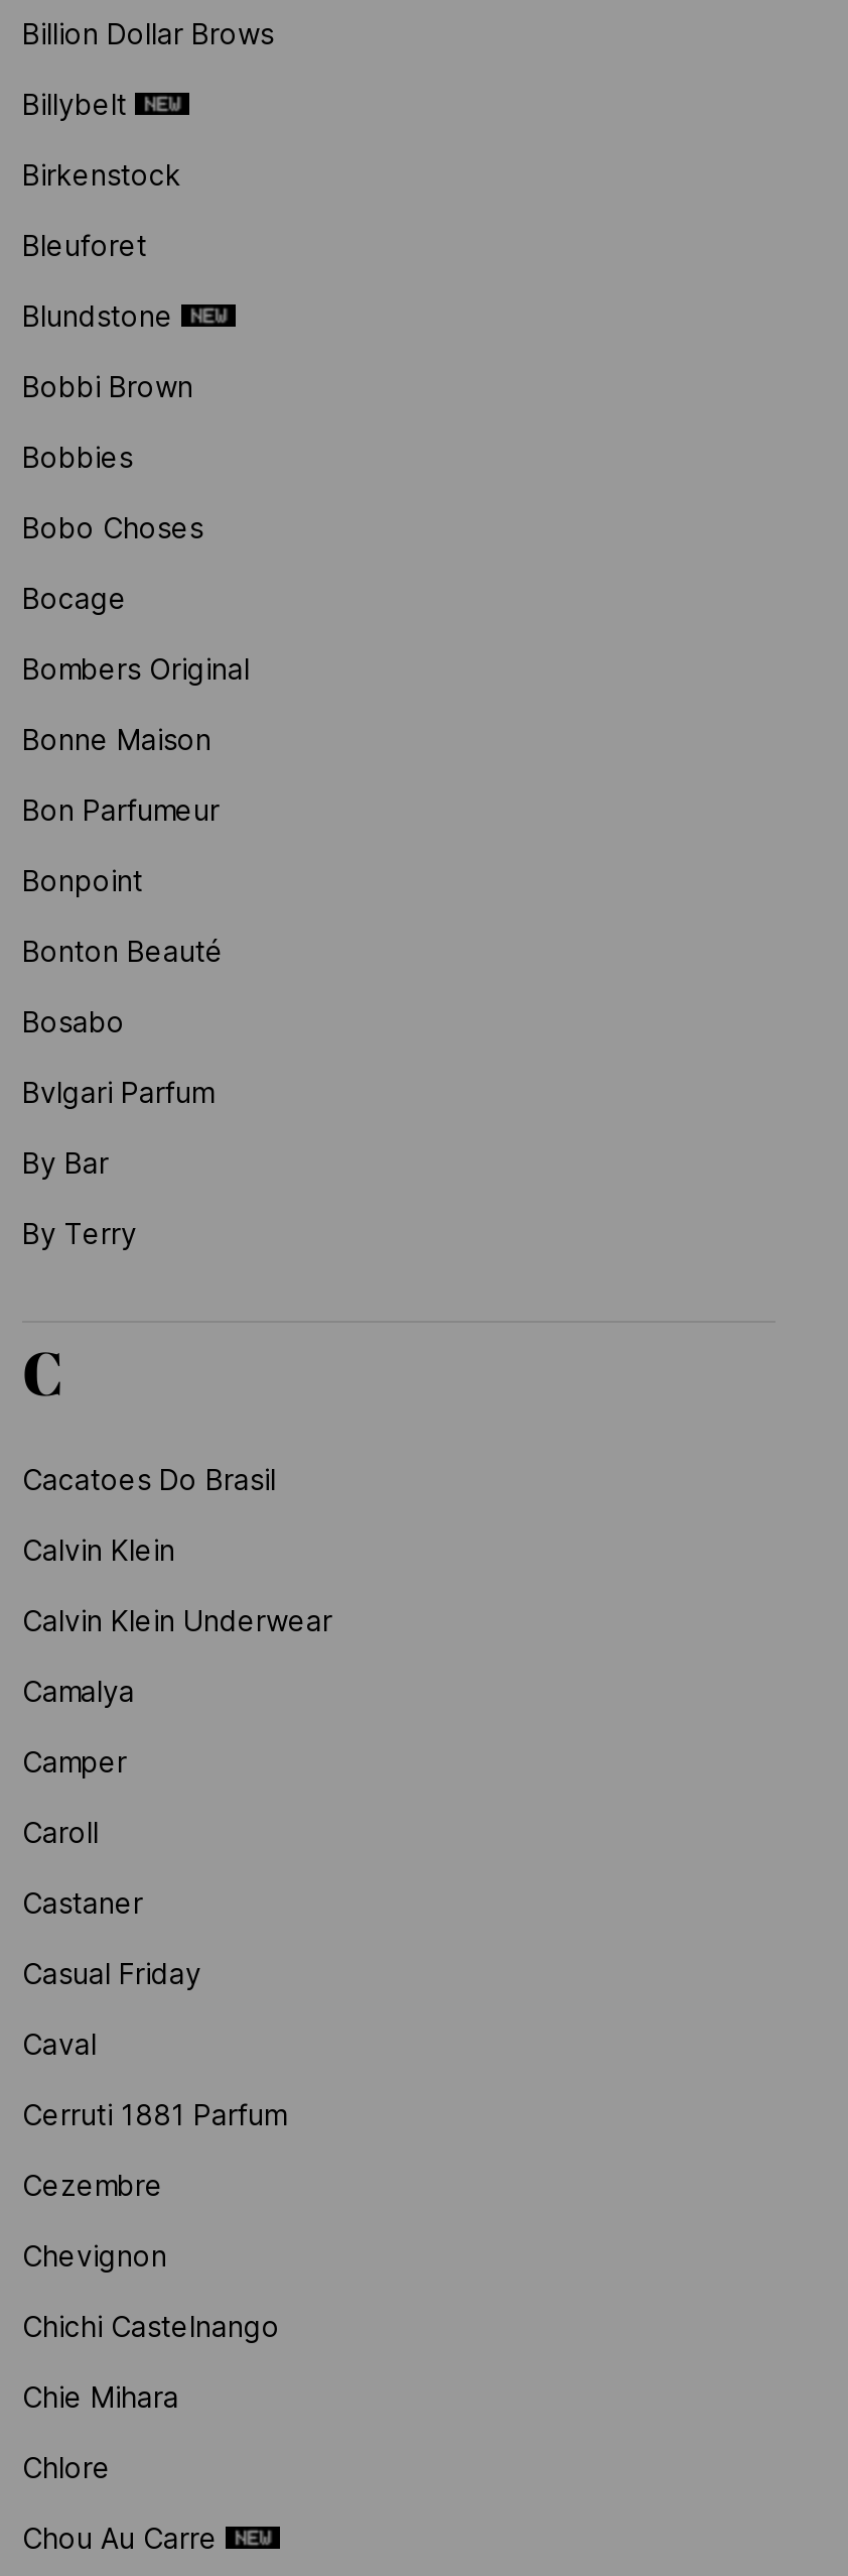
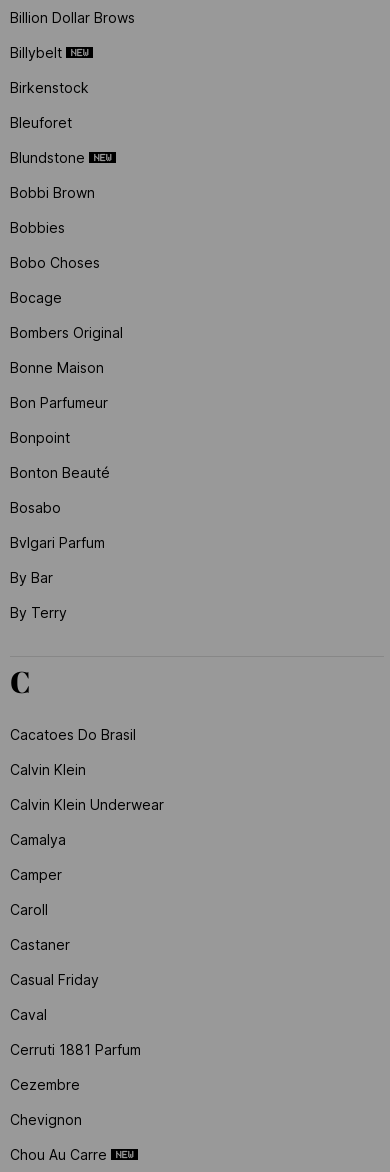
[22,2309,280,2484] Chichi Castelnango | Chie Mihara | Chlore -> none

